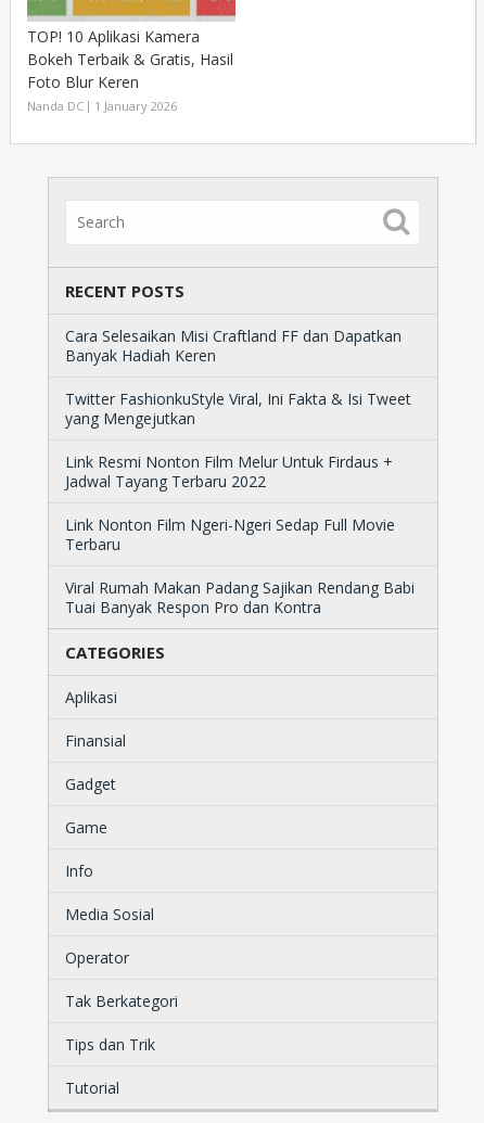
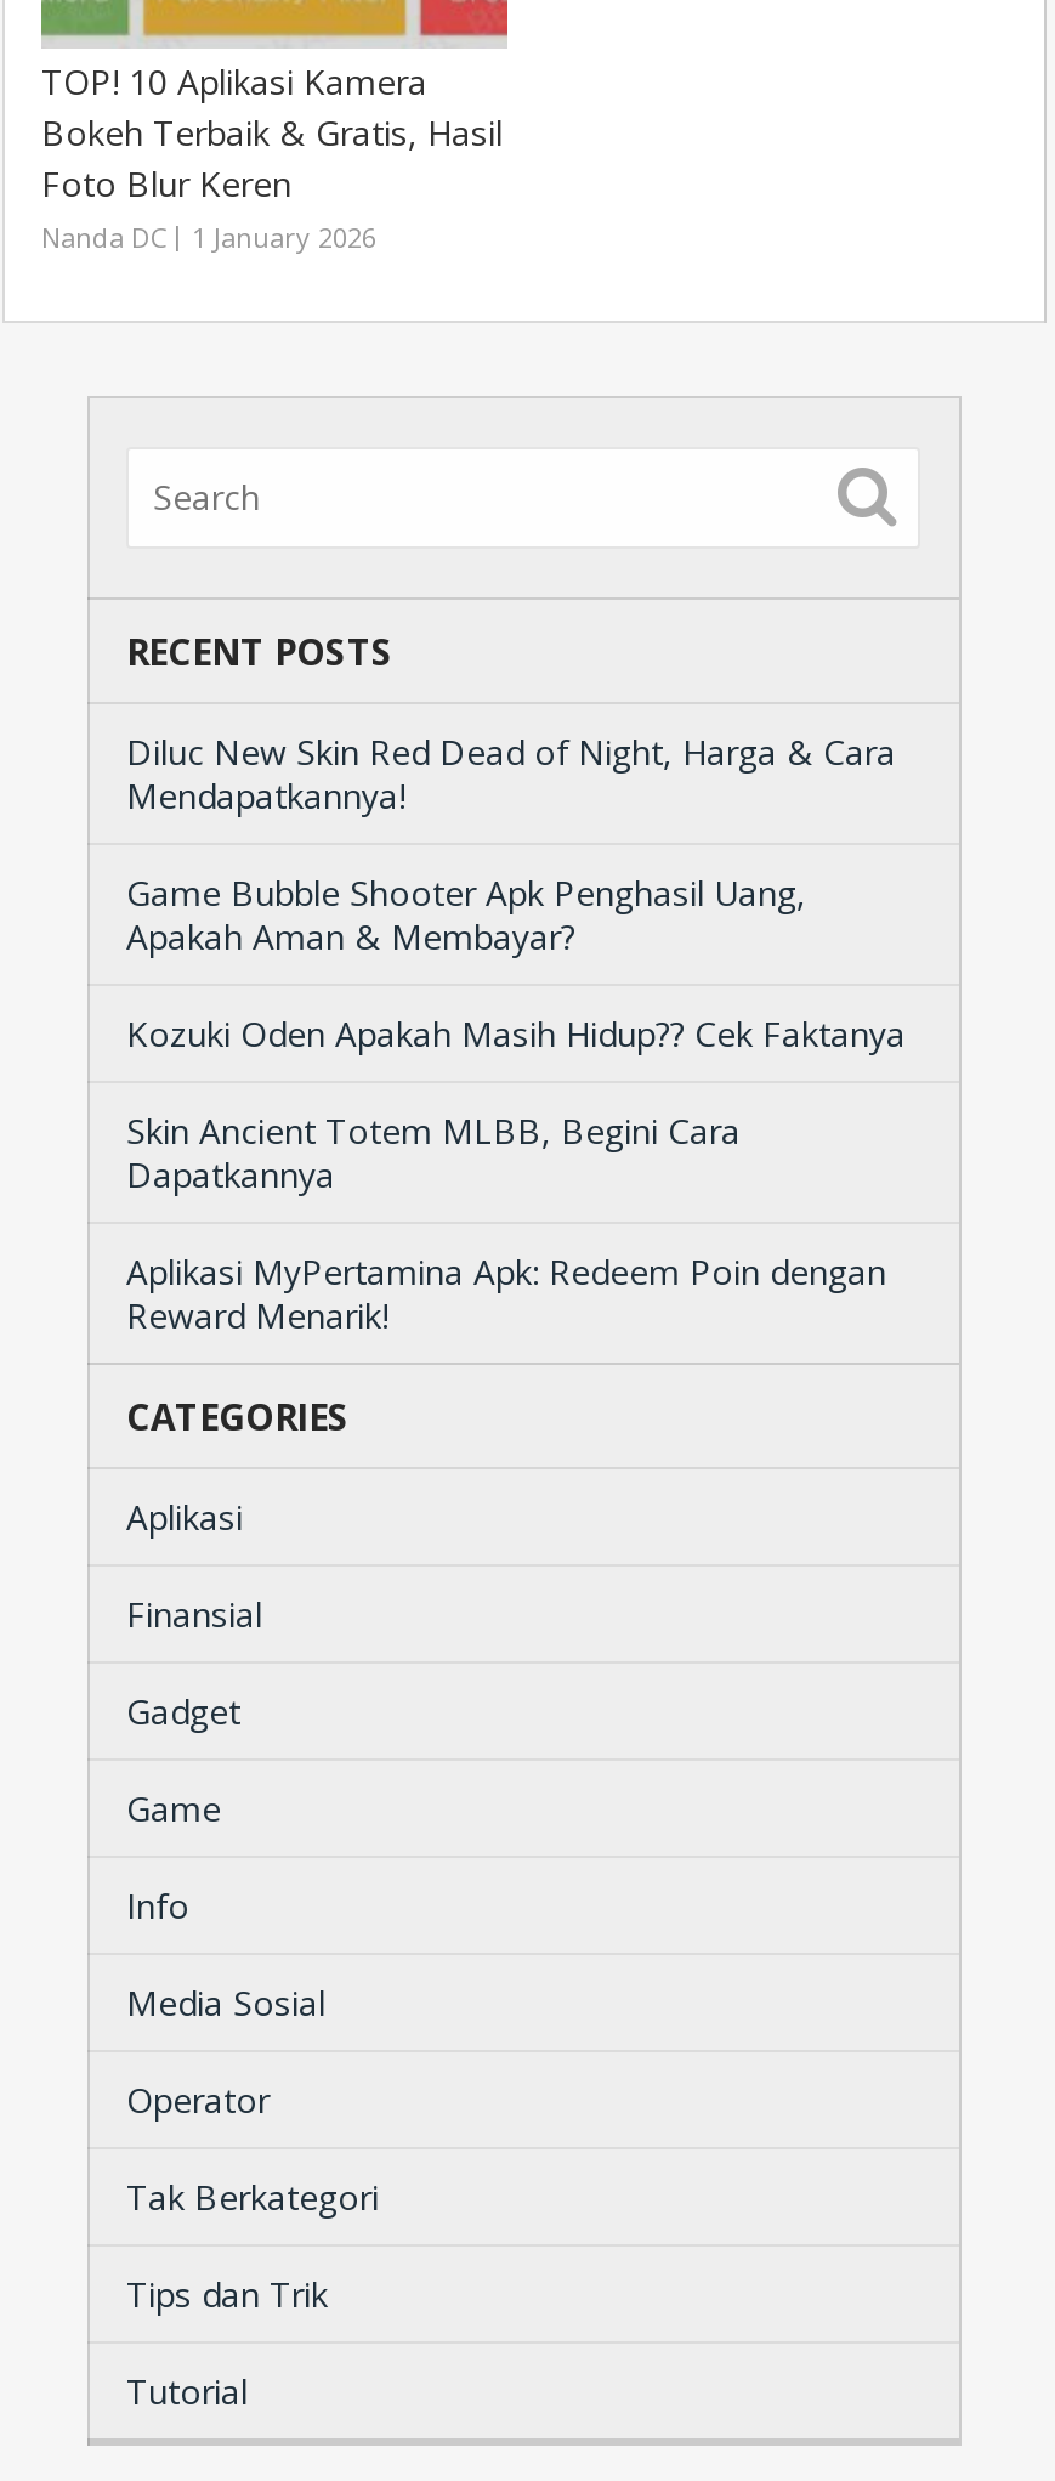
[65,326,402,366] Cara Selesaikan Misi Craftland FF dan Dapatkan | Banyak Hadiah Keren -> [126,730,896,819] Diluc New Skin Red Dead of Night, Harga & Cara | Mendapatkannya!
[65,389,411,429] Twitter FashionkuStyle Viral, Ini Fakta & Isi Tweet | yang Mengejutkan -> [126,870,806,960] Game Bubble Shooter Apk Penghasil Uang, | Apakah Aman & Membayar?
[65,452,393,492] Link Resmi Nonton Film Melur Untuk Firdaus + | Jadwal Tayang Terbaru 2022 -> [126,1011,906,1057] Kozuki Oden Apakah Masih Hidup?? Cek Faktanya
[65,515,395,555] Link Nonton Film Ngeri-Ngeri Sedap Full Movie | Terbaru -> [126,1108,741,1198] Skin Ancient Totem MLBB, Begini Cara | Dapatkannya
[65,578,415,618] Viral Rumah Makan Padang Sajikan Rendang Babi | Tuai Banyak Respon Pro dan Kontra -> [126,1249,886,1339] Aplikasi MyPertamina Apk: Redeem Poin dengan | Reward Menarik!

